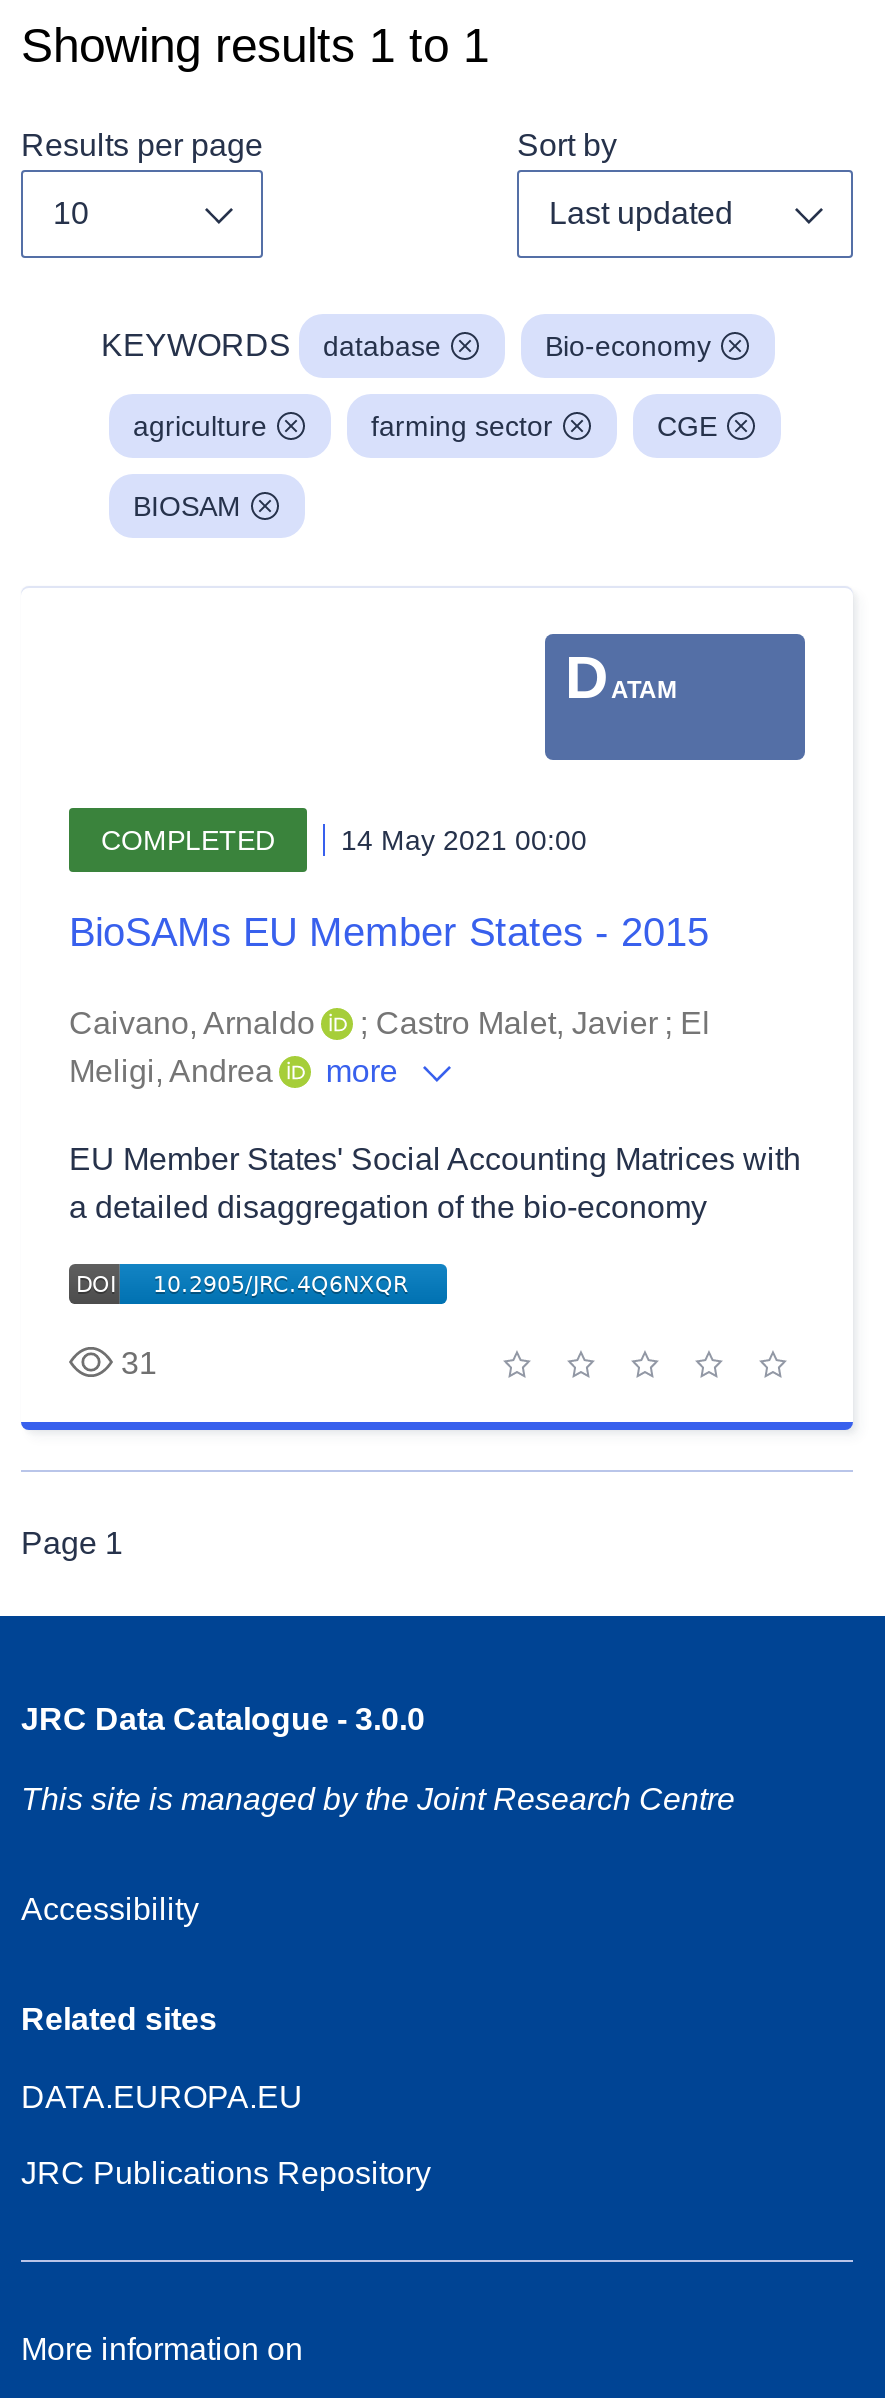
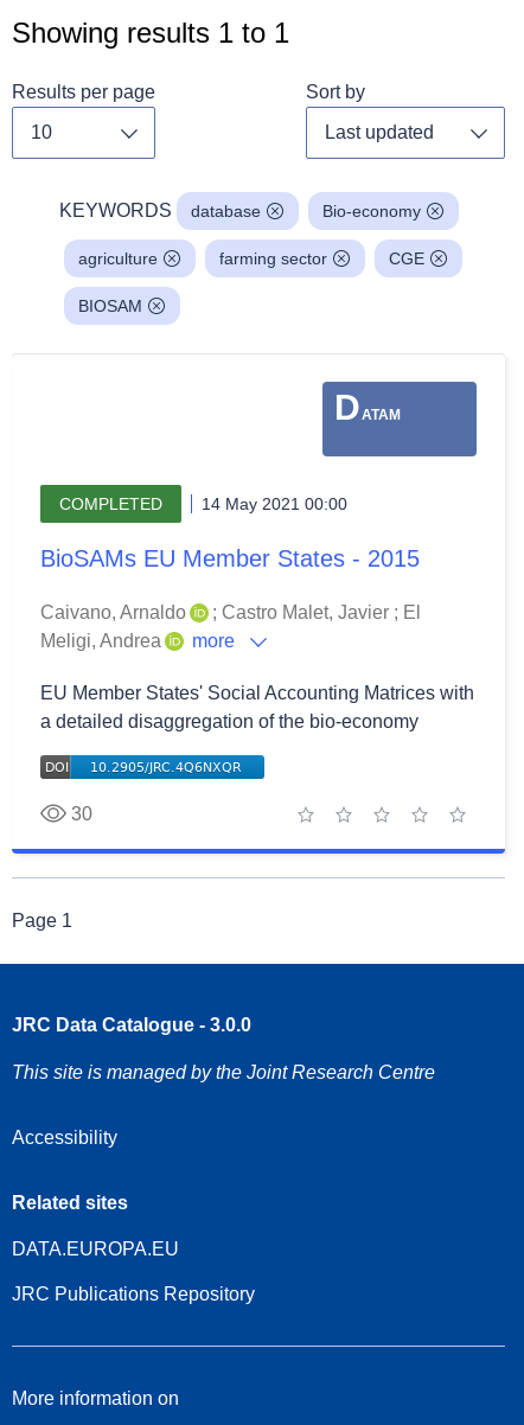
[121,1346,157,1380] 31 -> [71,804,92,824] 30

